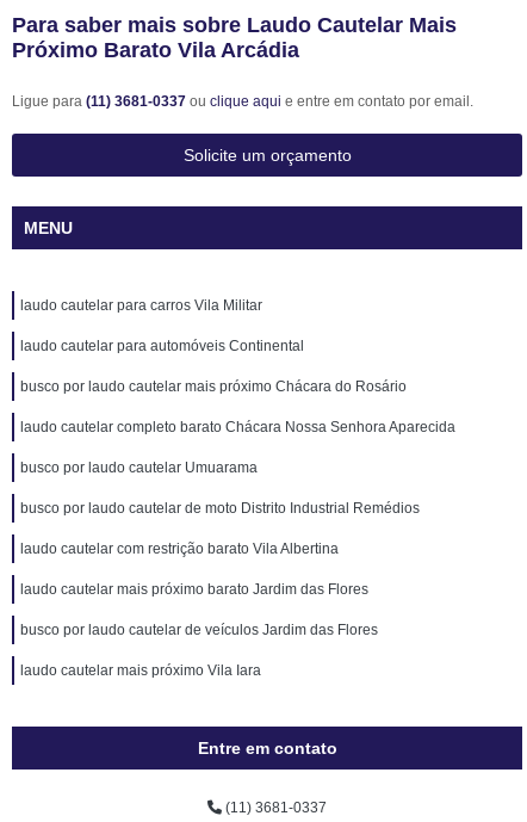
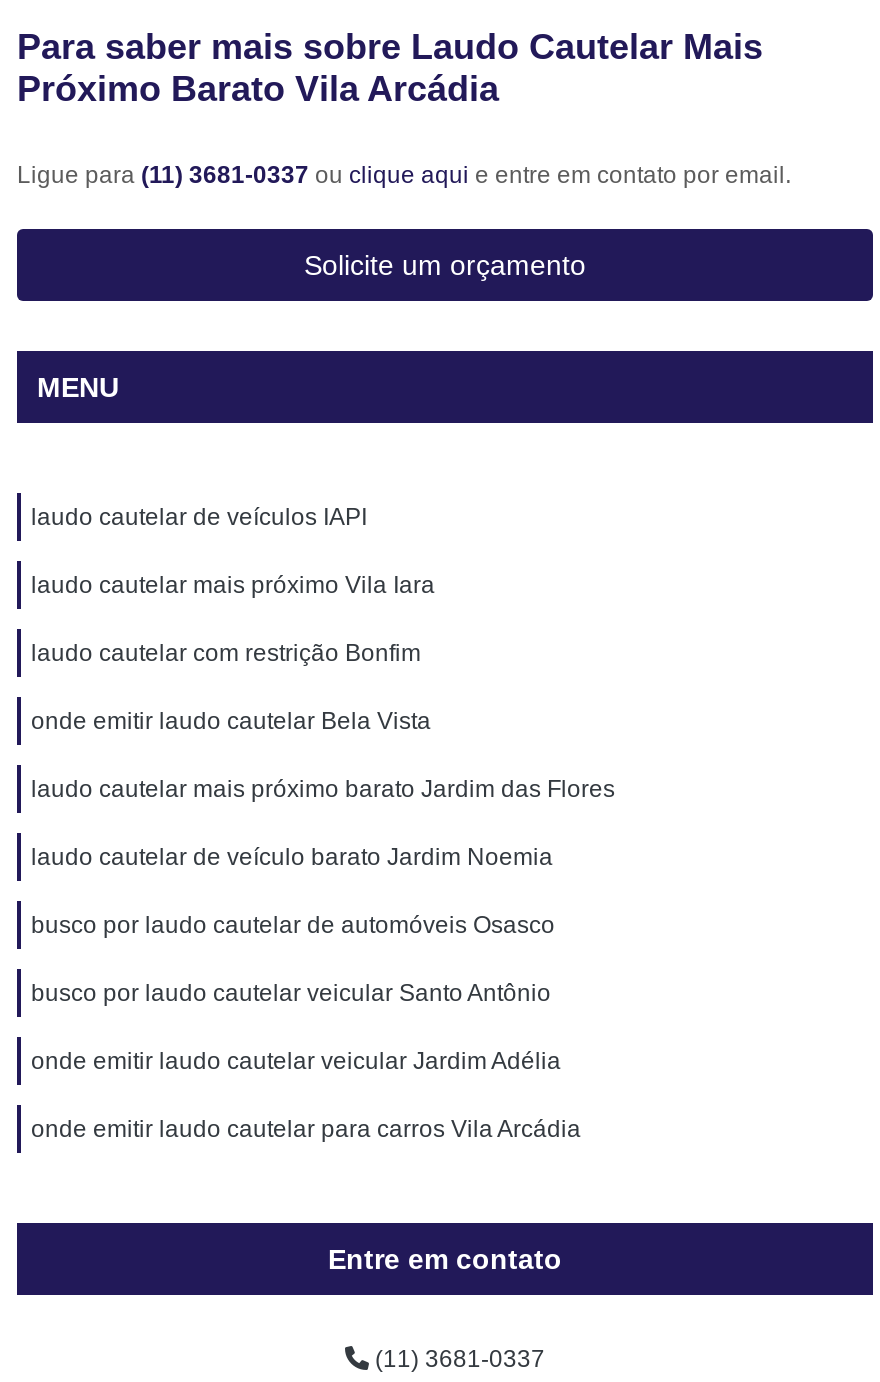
[20,297,455,557] laudo cautelar para carros Vila Militar | laudo cautelar para automóveis Continental | busco por laudo cautelar mais próximo Chácara do Rosário | laudo cautelar completo barato Chácara Nossa Senhora Aparecida | busco por laudo cautelar Umuarama | busco por laudo cautelar de moto Distrito Industrial Remédios | laudo cautelar com restrição barato Vila Albertina -> [31,503,431,735] laudo cautelar de veículos IAPI | laudo cautelar com restrição Bonfim | onde emitir laudo cautelar Bela Vista
moved [20,581,368,598] -> [31,775,615,803]: laudo cautelar mais próximo barato Jardim das Flores
[20,622,378,638] busco por laudo cautelar de veículos Jardim das Flores -> [31,843,581,1143] laudo cautelar de veículo barato Jardim Noemia | busco por laudo cautelar de automóveis Osasco | busco por laudo cautelar veicular Santo Antônio | onde emitir laudo cautelar veicular Jardim Adélia | onde emitir laudo cautelar para carros Vila Arcádia
moved [20,662,261,679] -> [31,571,435,599]: laudo cautelar mais próximo Vila Iara

